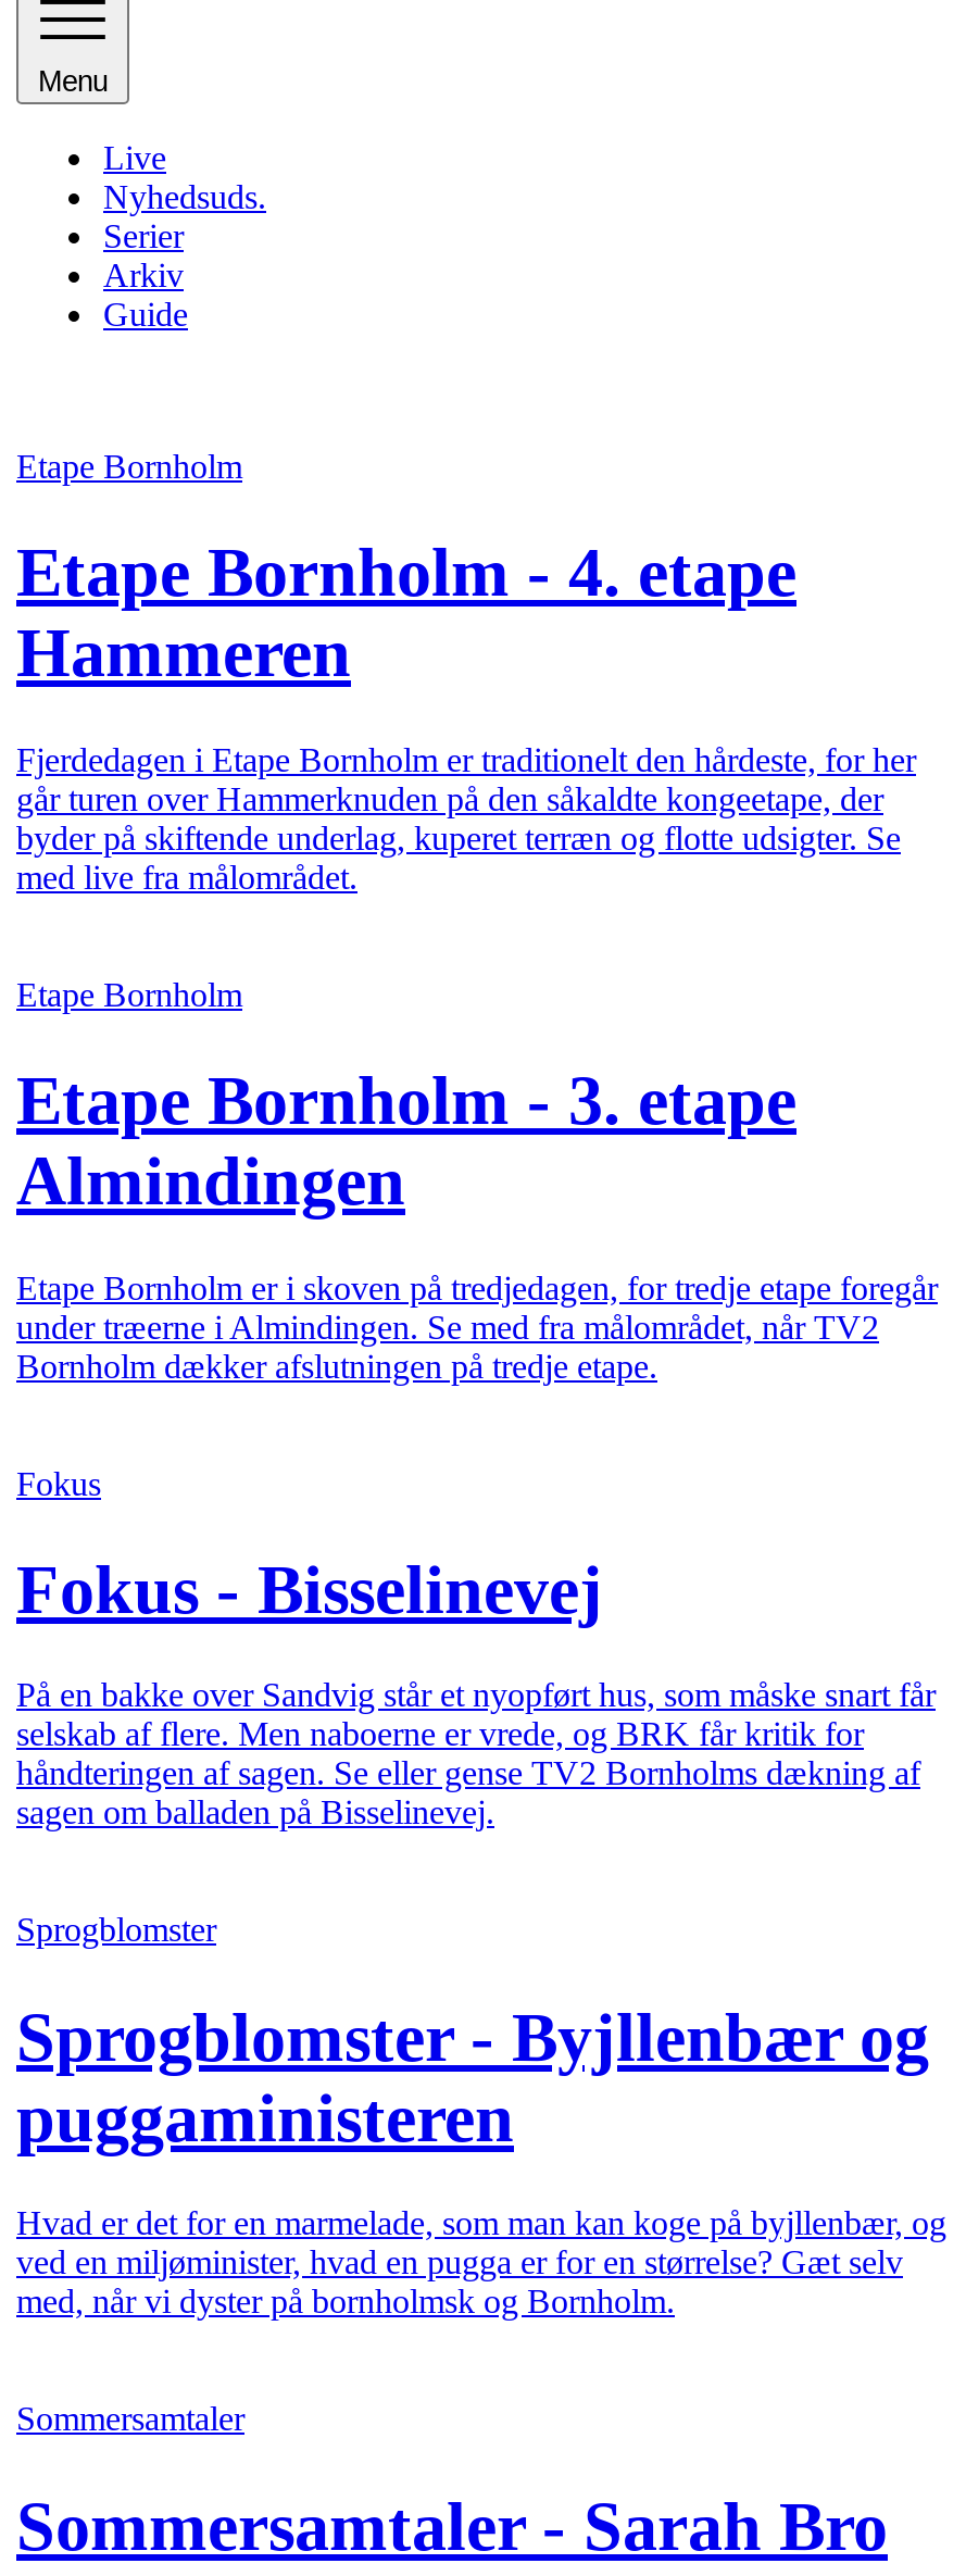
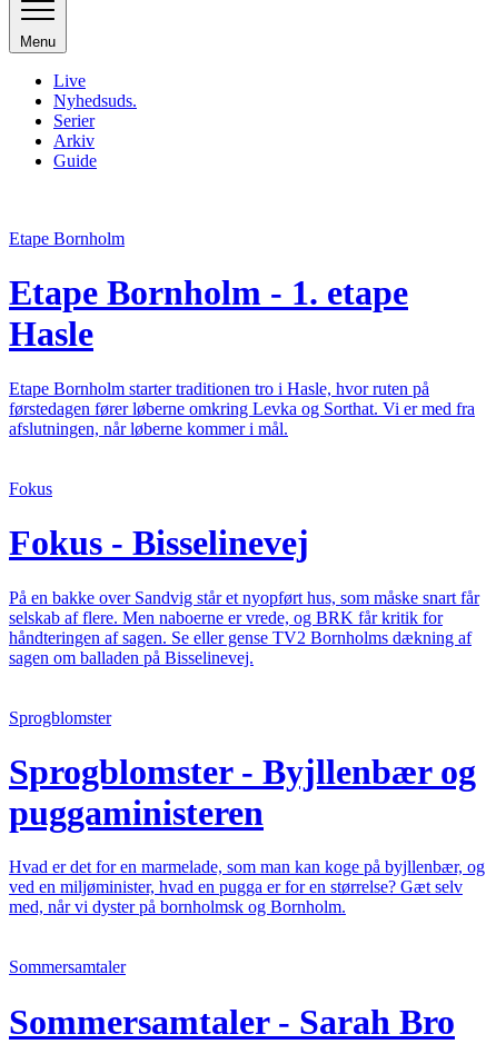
[16,533,938,1384] Etape Bornholm - 4. etape | Hammeren | Fjerdedagen i Etape Bornholm er traditionelt den hårdeste, for her | går turen over Hammerknuden på den såkaldte kongeetape, der | byder på skiftende underlag, kuperet terræn og flotte udsigter. Se | med live fra målområdet. | Etape Bornholm | Etape Bornholm - 3. etape | Almindingen | Etape Bornholm er i skoven på tredjedagen, for tredje etape foregår | under træerne i Almindingen. Se med fra målområdet, når TV2 | Bornholm dækker afslutningen på tredje etape. -> [9,273,475,438] Etape Bornholm - 1. etape | Hasle | Etape Bornholm starter traditionen tro i Hasle, hvor ruten på | førstedagen fører løberne omkring Levka og Sorthat. Vi er med fra | afslutningen, når løberne kommer i mål.

